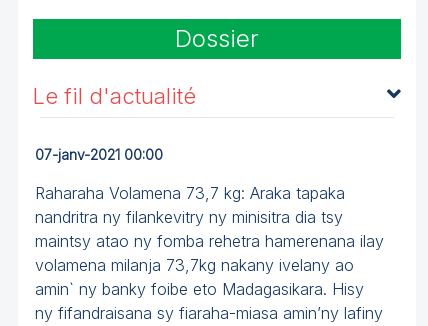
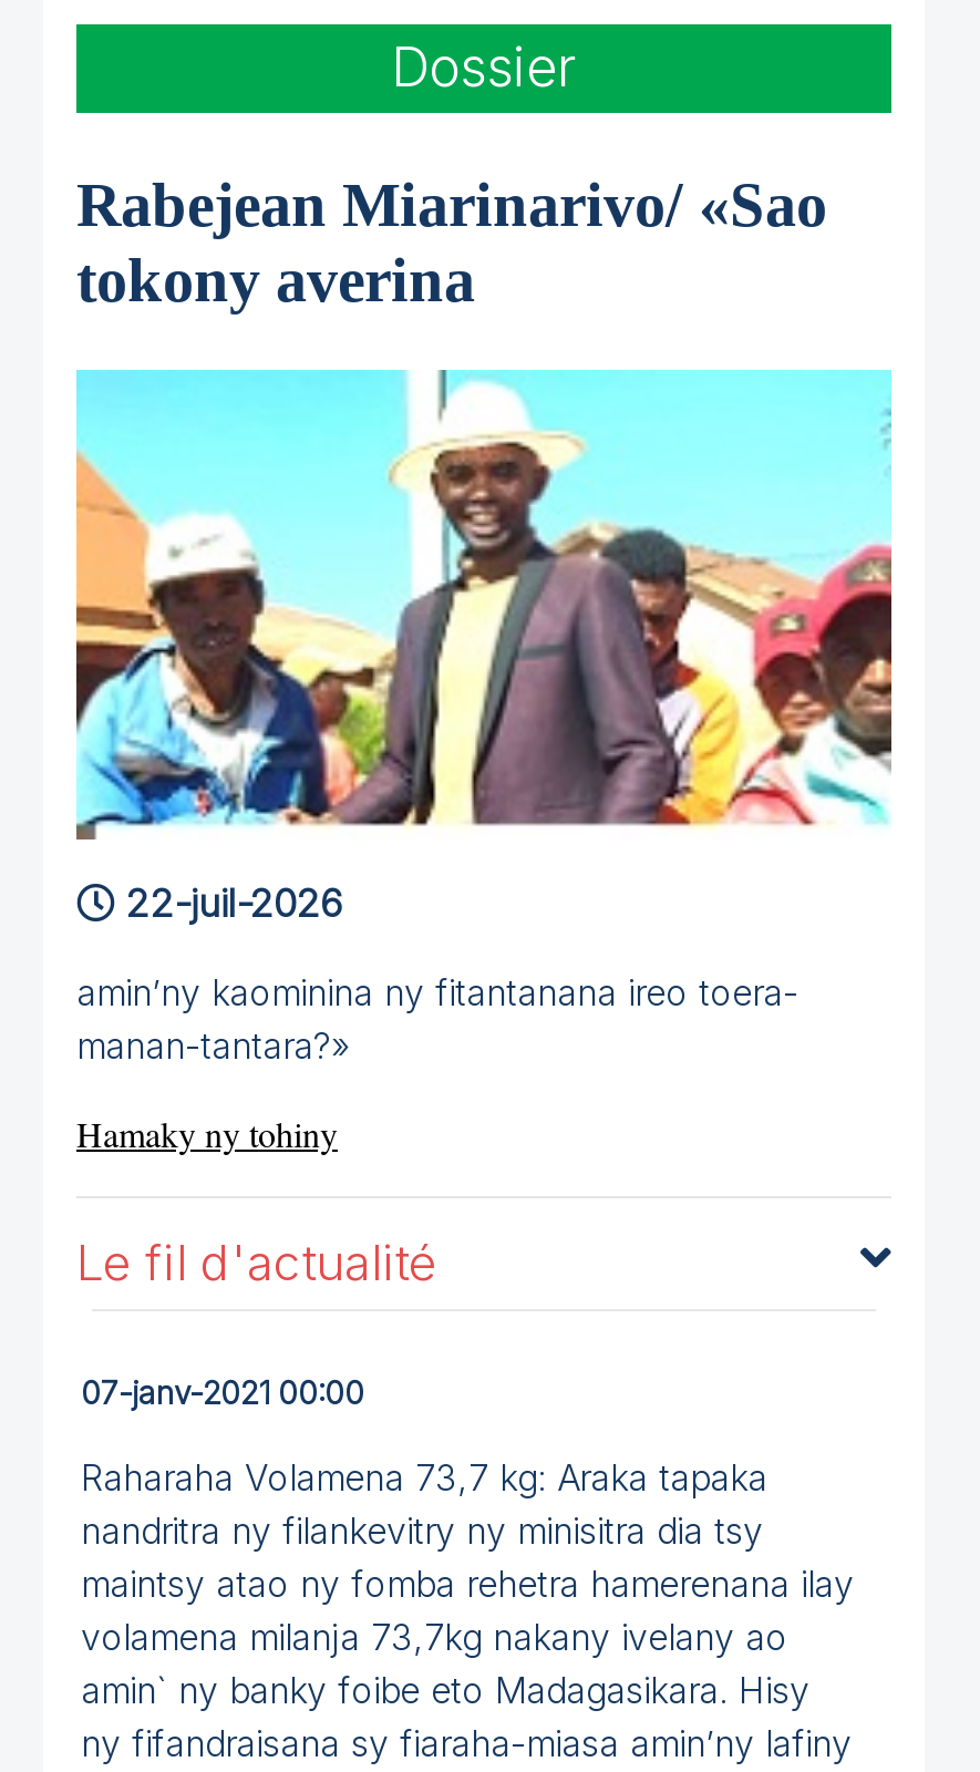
none -> [74,367,894,1156] [image] | 22-juil-2026 | amin’ny kaominina ny fitantanana ireo toera- | manan-tantara?» | Hamaky ny tohiny
none -> [76,171,827,315] Rabejean Miarinarivo/ «Sao | tokony averina

